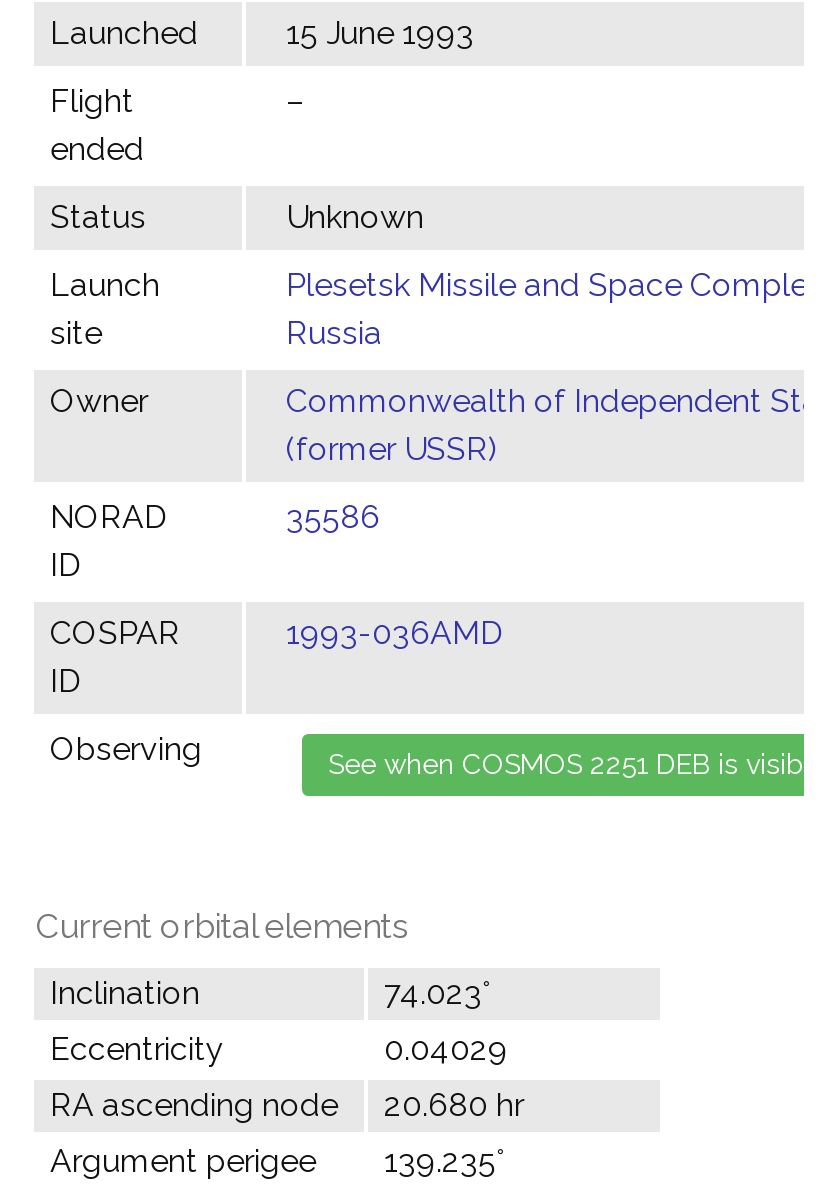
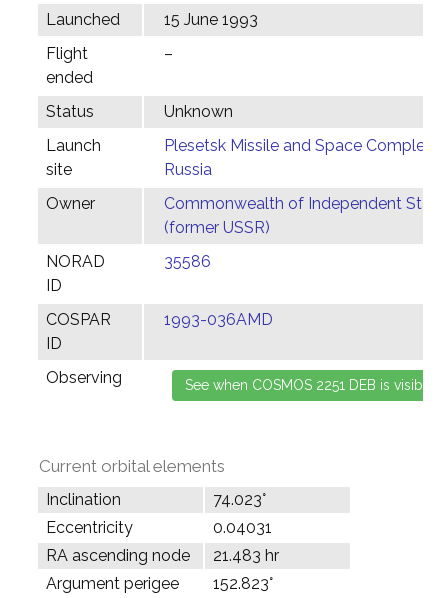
[384,1030,508,1068] 0.04029 -> [213,518,272,537] 0.04031
[50,1086,524,1124] RA ascending node 20.680 hr -> [46,546,279,565] RA ascending node 21.483 hr
[50,1142,504,1180] Argument perigee 139.235° -> [46,574,273,593] Argument perigee 152.823°

